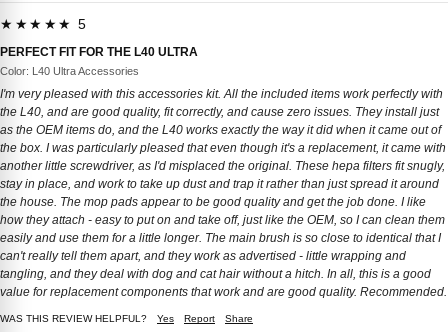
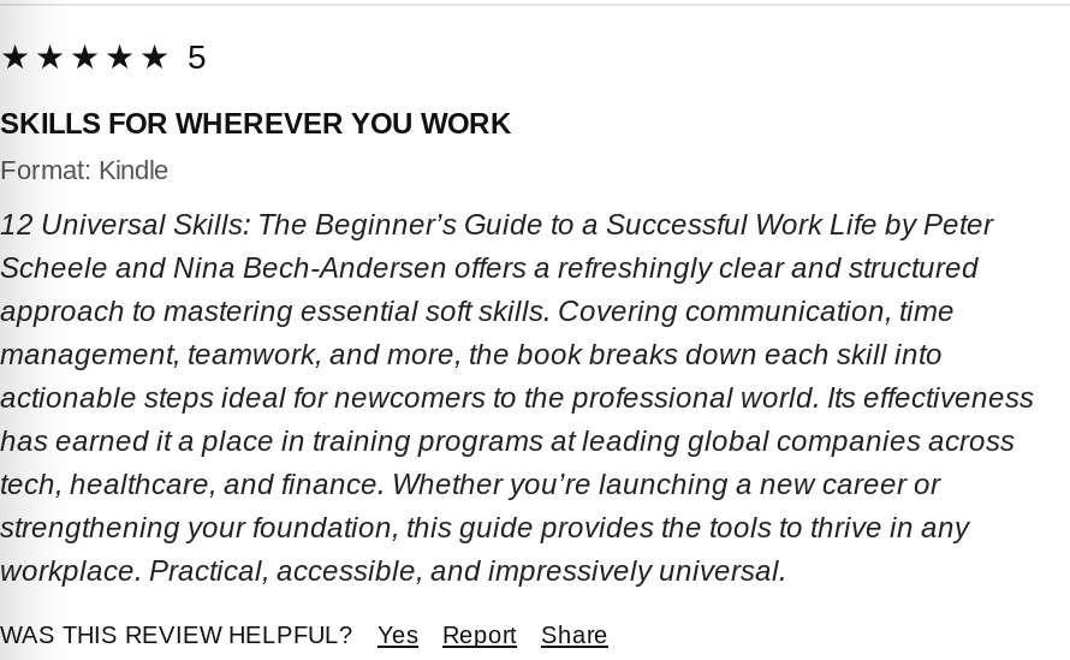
[0,45,198,77] PERFECT FIT FOR THE L40 ULTRA | Color: L40 Ultra Accessories -> [0,107,512,184] SKILLS FOR WHEREVER YOU WORK | Format: Kindle
[0,87,447,299] I'm very pleased with this accessories kit. All the included items work perfectly with | the L40, and are good quality, fit correctly, and cause zero issues. They install just | as the OEM items do, and the L40 works exactly the way it did when it came out of | the box. I was particularly pleased that even though it's a replacement, it came with | another little screwdriver, as I'd misplaced the original. These hepa filters fit snugly, | stay in place, and work to take up dust and trap it rather than just spread it around | the house. The mop pads appear to be good quality and get the job done. I like | how they attach - easy to put on and take off, just like the OEM, so I can clean them | easily and use them for a little longer. The main brush is so close to identical that I | can't really tell them apart, and they work as advertised - little wrapping and | tangling, and they deal with dog and cat hair without a hitch. In all, this is a good | value for replacement components that work and are good quality. Recommended. -> [0,208,1034,588] 12 Universal Skills: The Beginner’s Guide to a Successful Work Life by Peter | Scheele and Nina Bech-Andersen offers a refreshingly clear and structured | approach to mastering essential soft skills. Covering communication, time | management, teamwork, and more, the book breaks down each skill into | actionable steps ideal for newcomers to the professional world. Its effectiveness | has earned it a place in training programs at leading global companies across | tech, healthcare, and finance. Whether you’re launching a new career or | strengthening your foundation, this guide provides the tools to thrive in any | workplace. Practical, accessible, and impressively universal.

